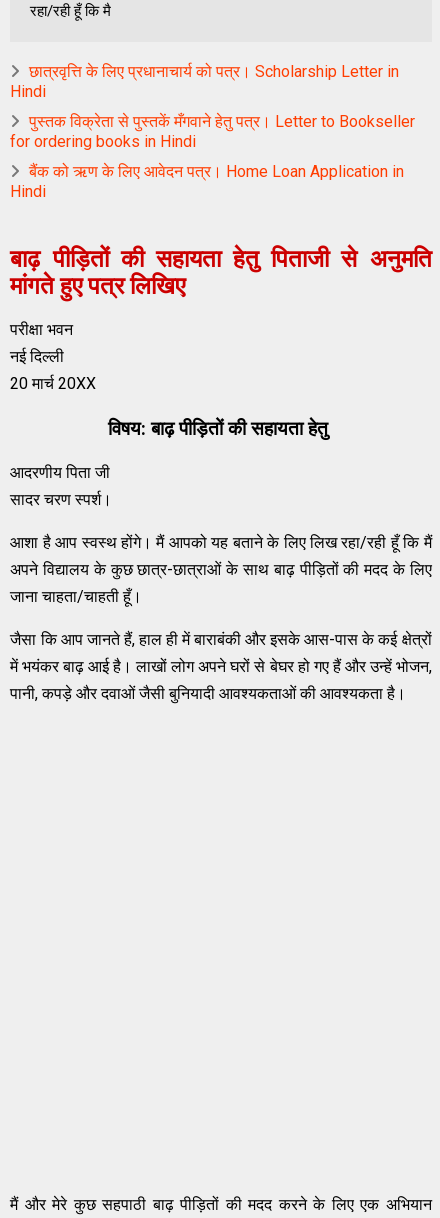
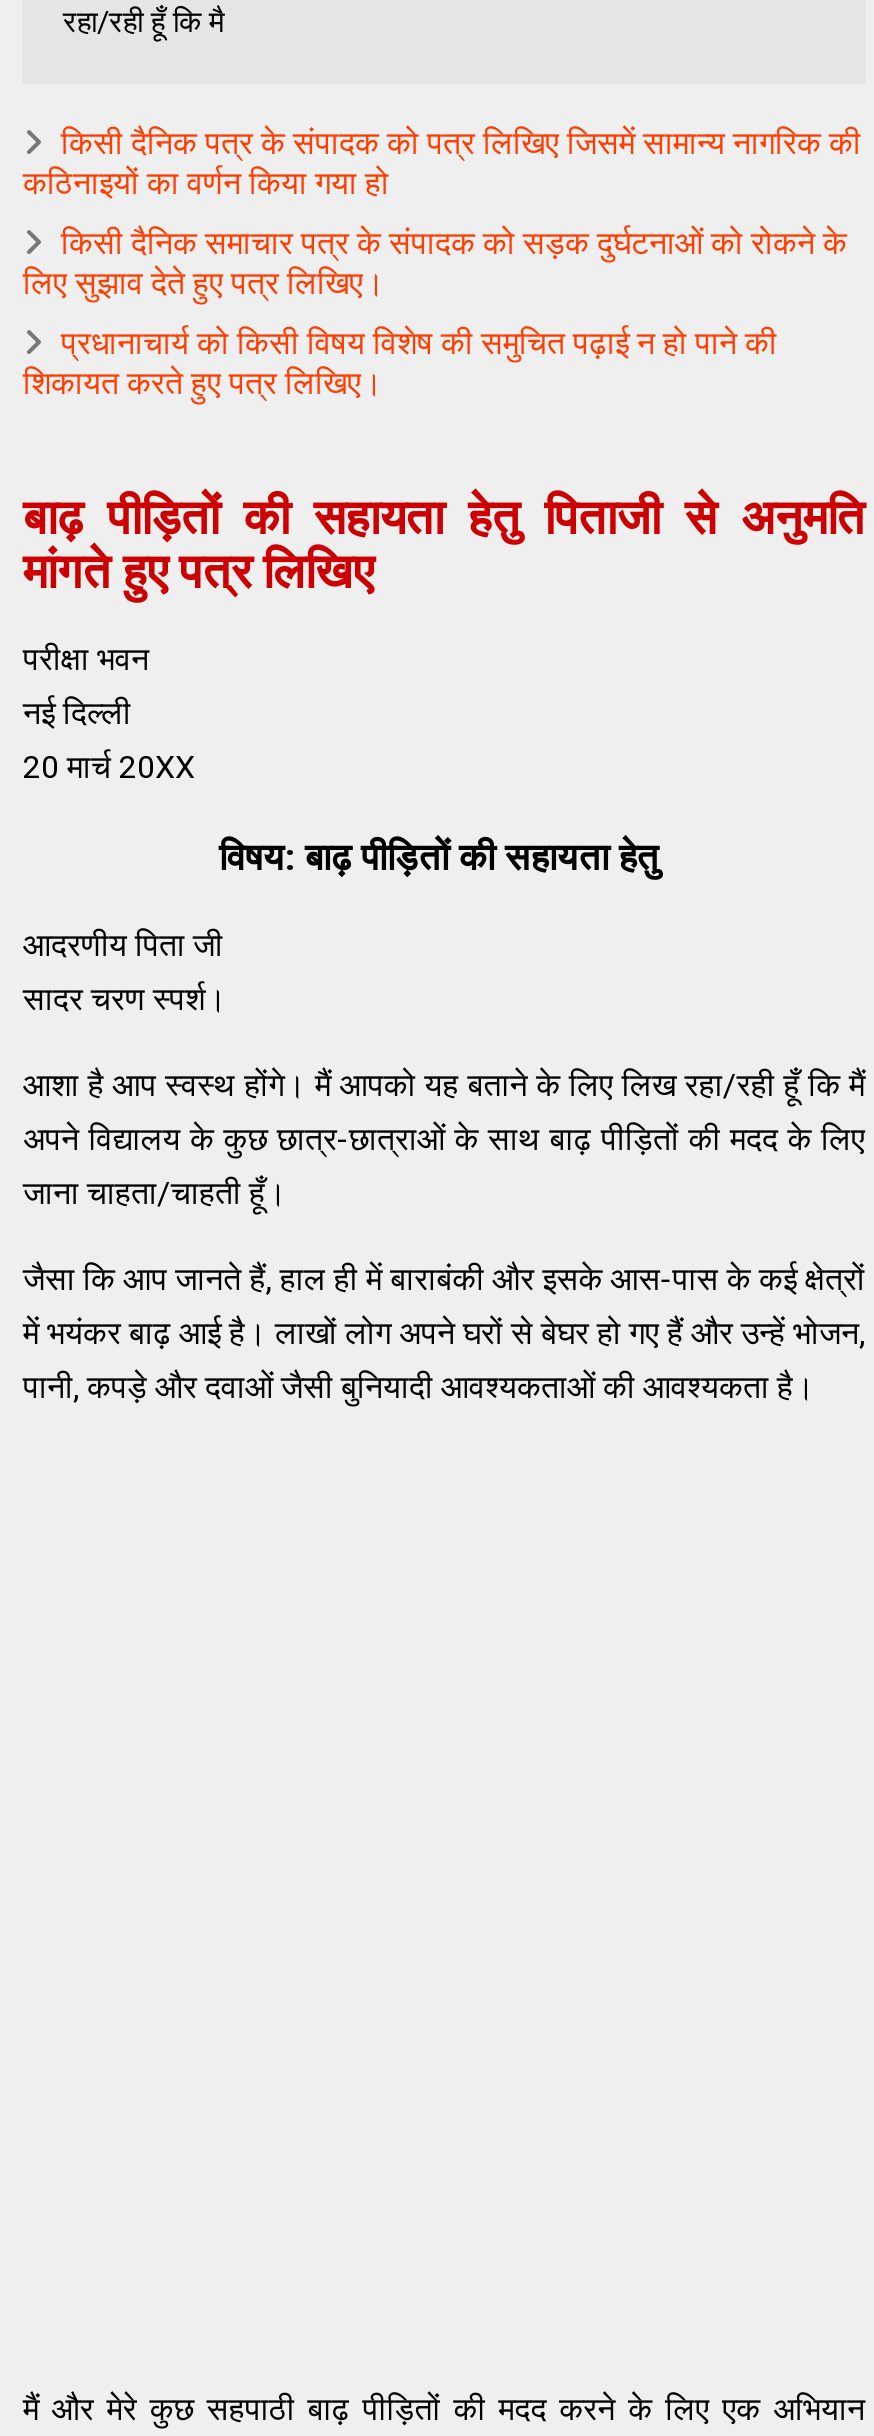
[10,62,399,101] छात्रवृत्ति के लिए प्रधानाचार्य को पत्र। Scholarship Letter in | Hindi -> [23,124,861,202] किसी दैनिक पत्र के संपादक को पत्र लिखिए जिसमें सामान्य नागरिक की | कठिनाइयों का वर्णन किया गया हो
[10,112,415,151] पुस्तक विक्रेता से पुस्तकें मँगवाने हेतु पत्र। Letter to Bookseller | for ordering books in Hindi -> [23,224,847,302] किसी दैनिक समाचार पत्र के संपादक को सड़क दुर्घटनाओं को रोकने के | लिए सुझाव देते हुए पत्र लिखिए।
[10,162,404,201] बैंक को ऋण के लिए आवेदन पत्र। Home Loan Application in | Hindi -> [23,324,777,402] प्रधानाचार्य को किसी विषय विशेष की समुचित पढ़ाई न हो पाने की | शिकायत करते हुए पत्र लिखिए।

